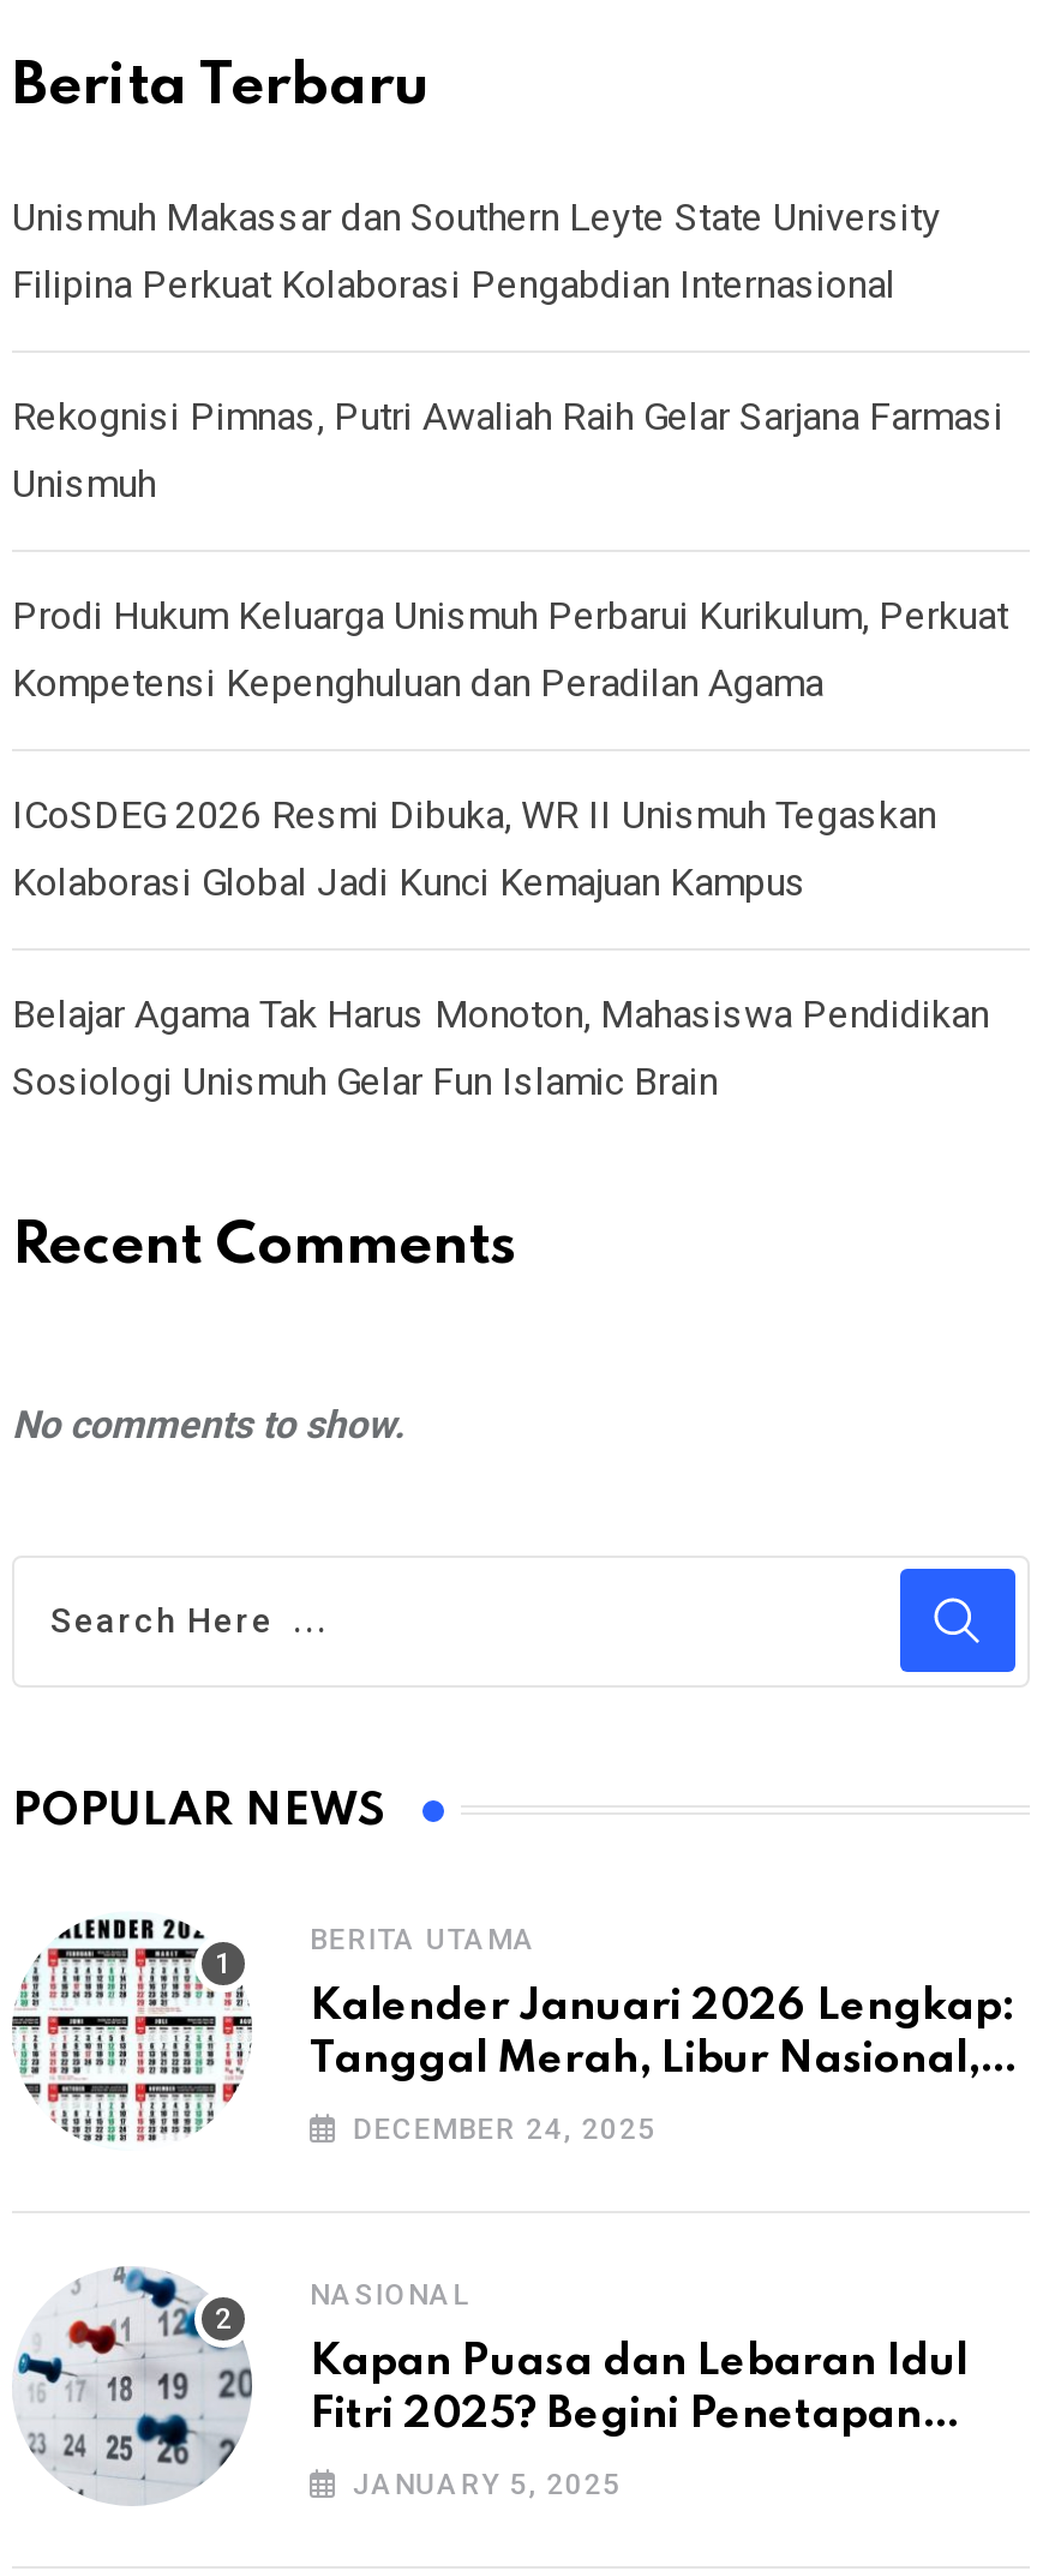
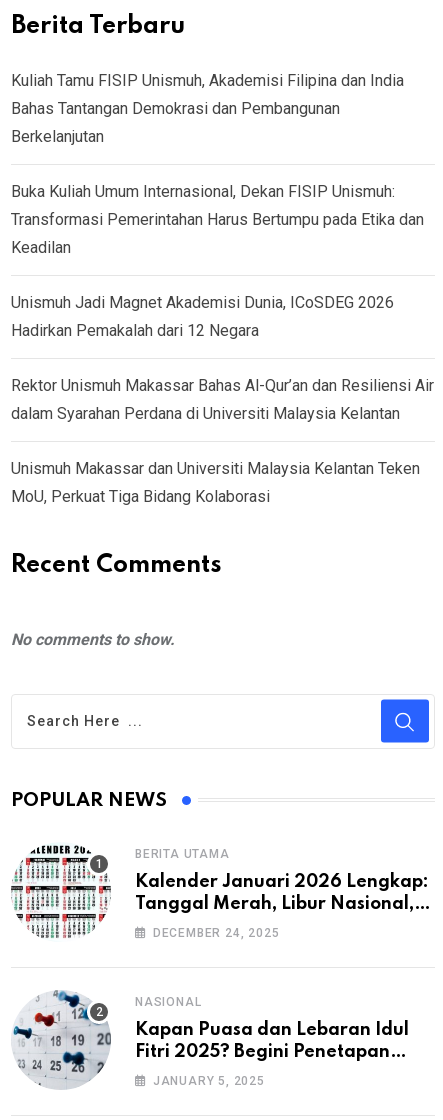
[12,194,1008,1104] Unismuh Makassar dan Southern Leyte State University | Filipina Perkuat Kolaborasi Pengabdian Internasional | Rekognisi Pimnas, Putri Awaliah Raih Gelar Sarjana Farmasi | Unismuh | Prodi Hukum Keluarga Unismuh Perbarui Kurikulum, Perkuat | Kompetensi Kepenghuluan dan Peradilan Agama | ICoSDEG 2026 Resmi Dibuka, WR II Unismuh Tegaskan | Kolaborasi Global Jadi Kunci Kemajuan Kampus | Belajar Agama Tak Harus Monoton, Mahasiswa Pendidikan | Sosiologi Unismuh Gelar Fun Islamic Brain -> [11,71,434,506] Kuliah Tamu FISIP Unismuh, Akademisi Filipina dan India | Bahas Tantangan Demokrasi dan Pembangunan | Berkelanjutan | Buka Kuliah Umum Internasional, Dekan FISIP Unismuh: | Transformasi Pemerintahan Harus Bertumpu pada Etika dan | Keadilan | Unismuh Jadi Magnet Akademisi Dunia, ICoSDEG 2026 | Hadirkan Pemakalah dari 12 Negara | Rektor Unismuh Makassar Bahas Al-Qur’an dan Resiliensi Air | dalam Syarahan Perdana di Universiti Malaysia Kelantan | Unismuh Makassar dan Universiti Malaysia Kelantan Teken | MoU, Perkuat Tiga Bidang Kolaborasi

